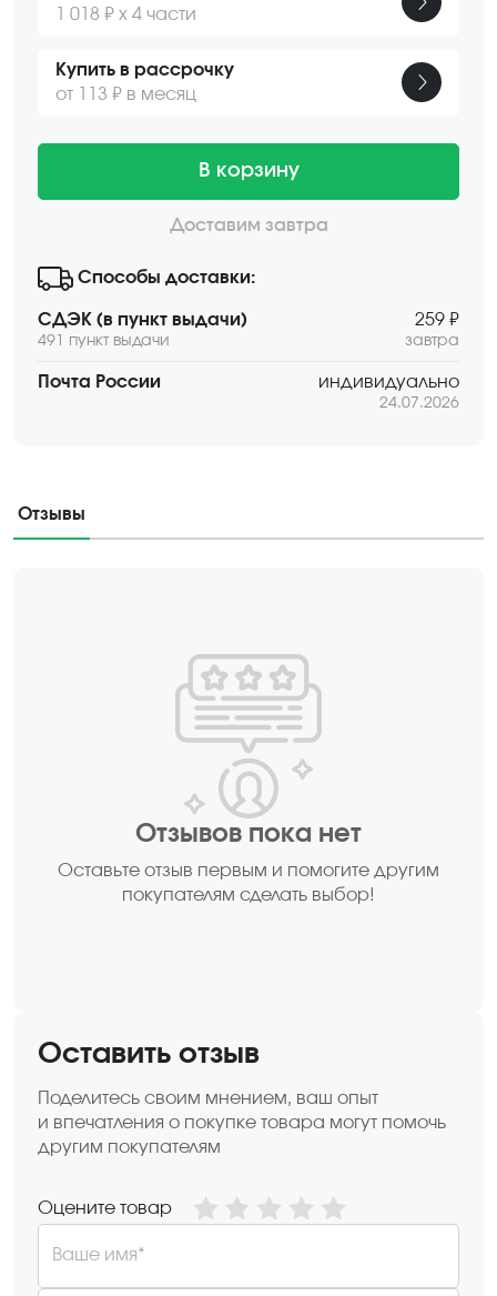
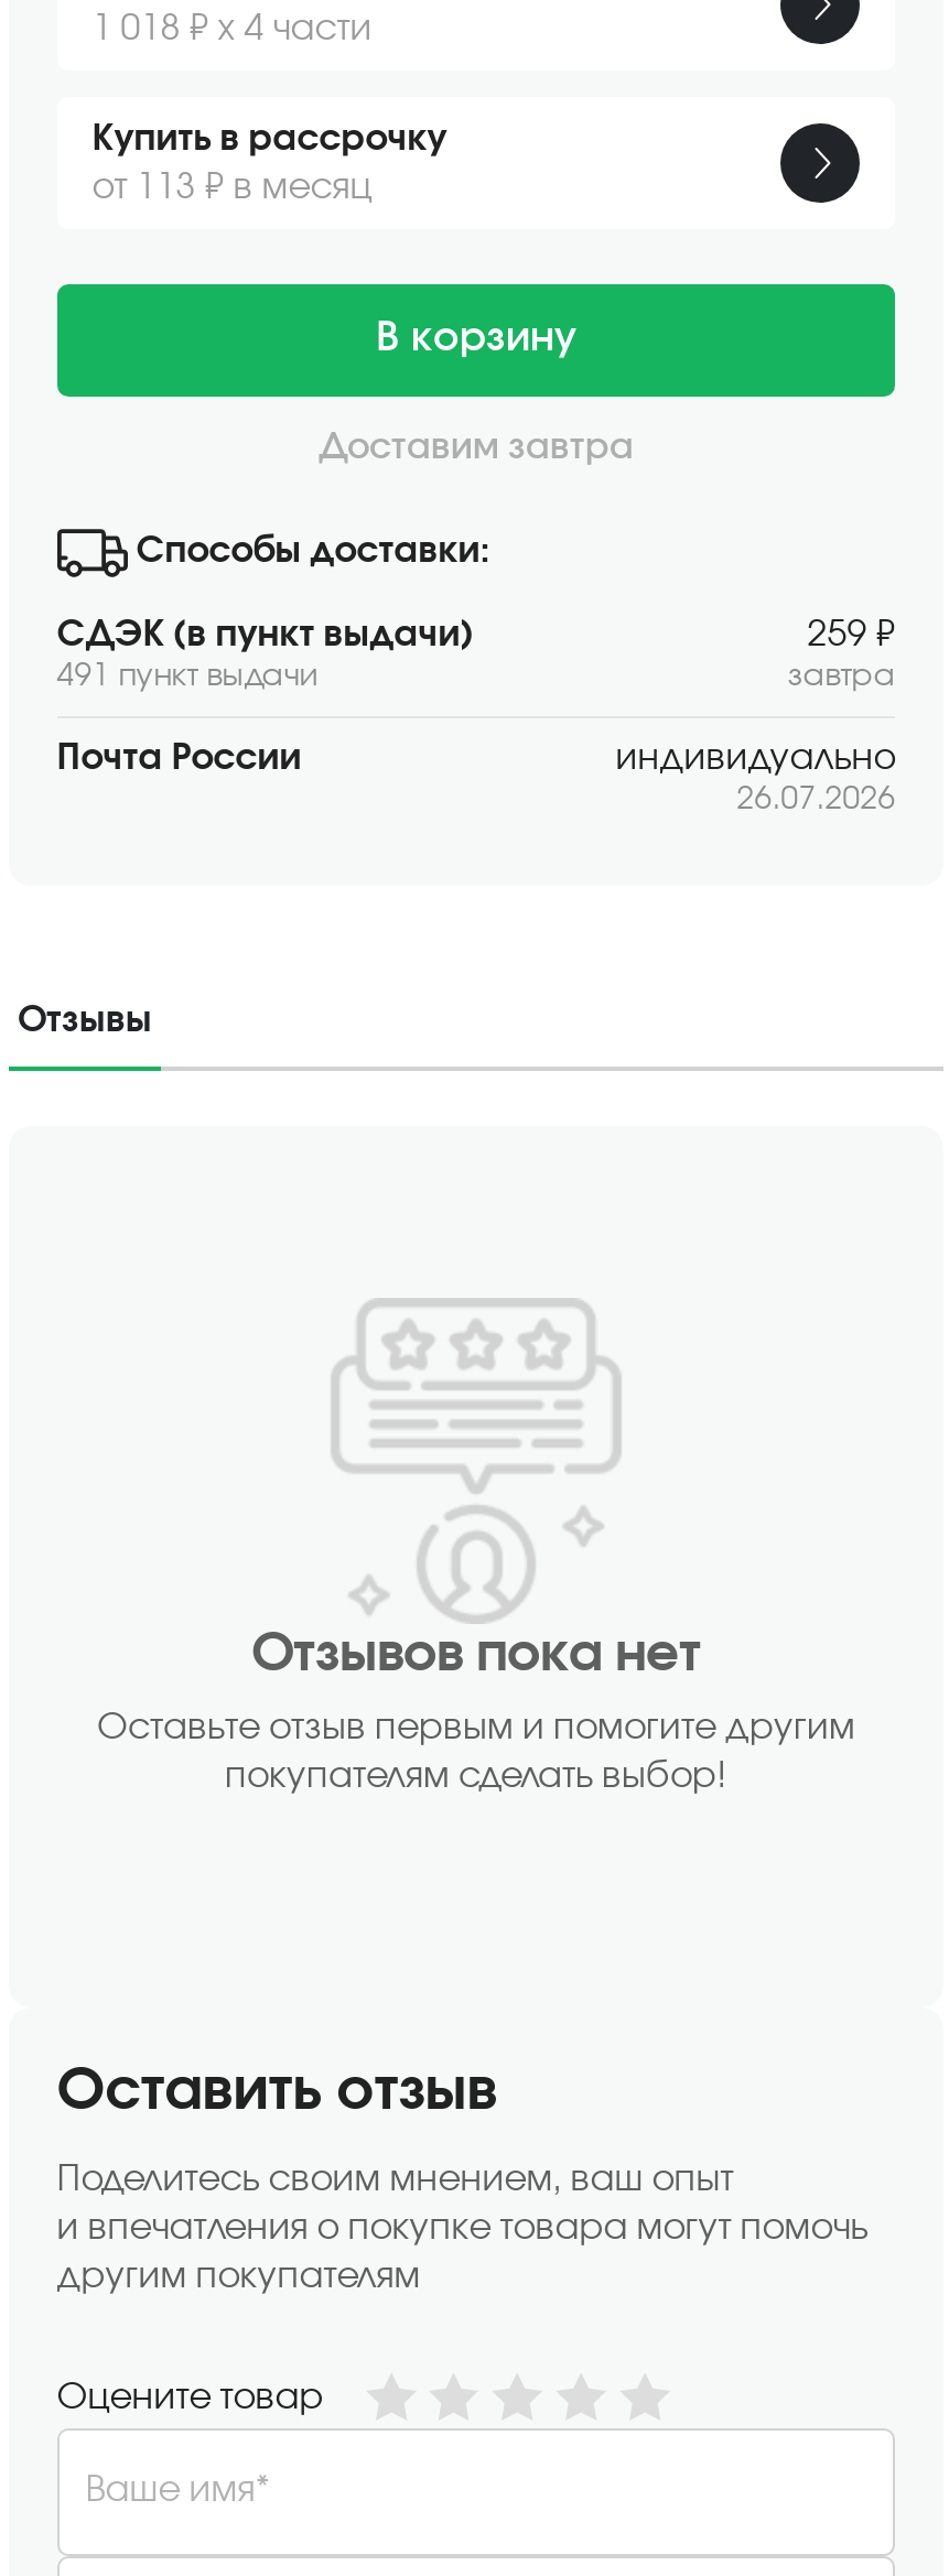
[380,395,460,410] 24.07.2026 -> [737,784,896,814] 26.07.2026

